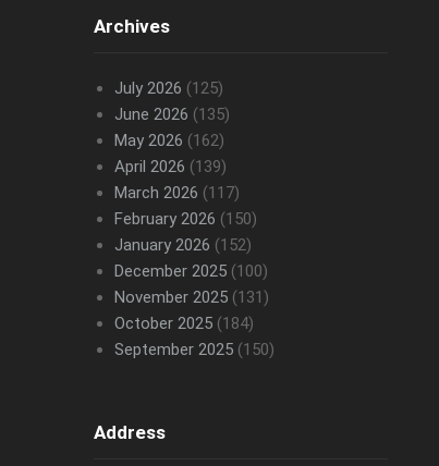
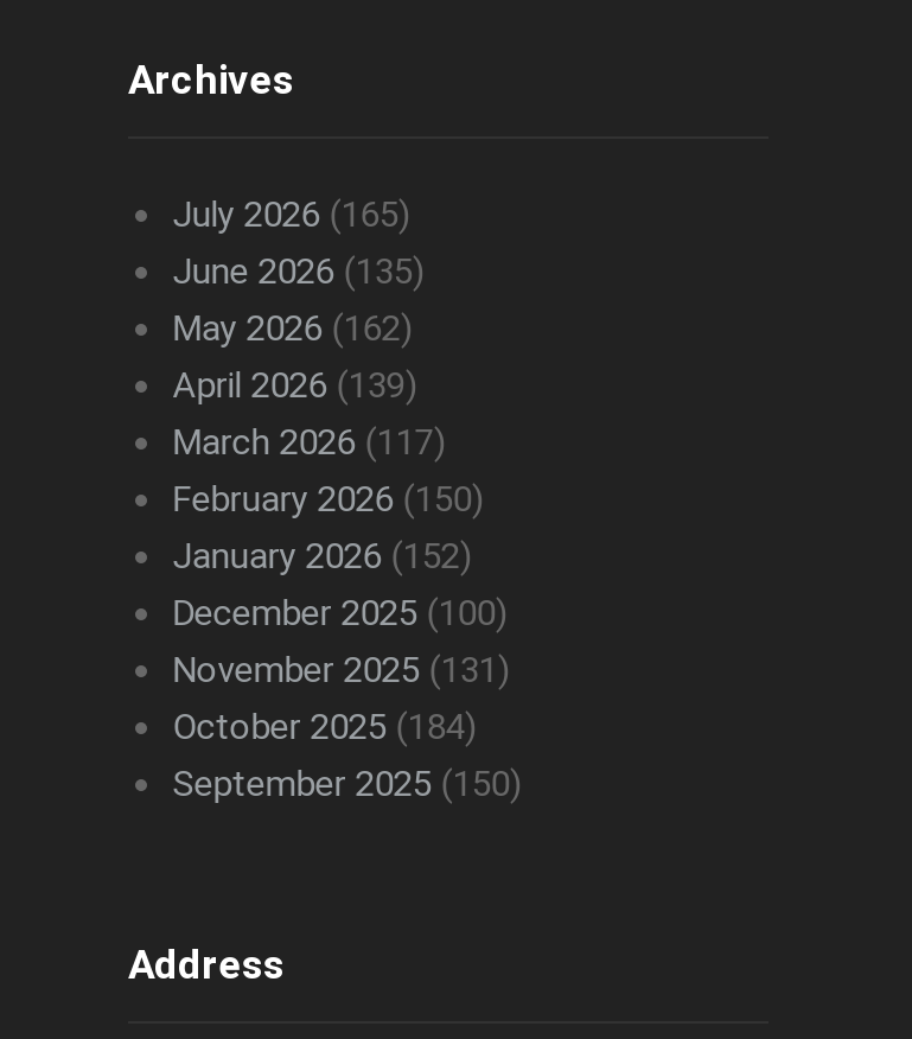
[114,79,223,98] July 2026 (125) -> [173,194,410,236] July 2026 (165)

